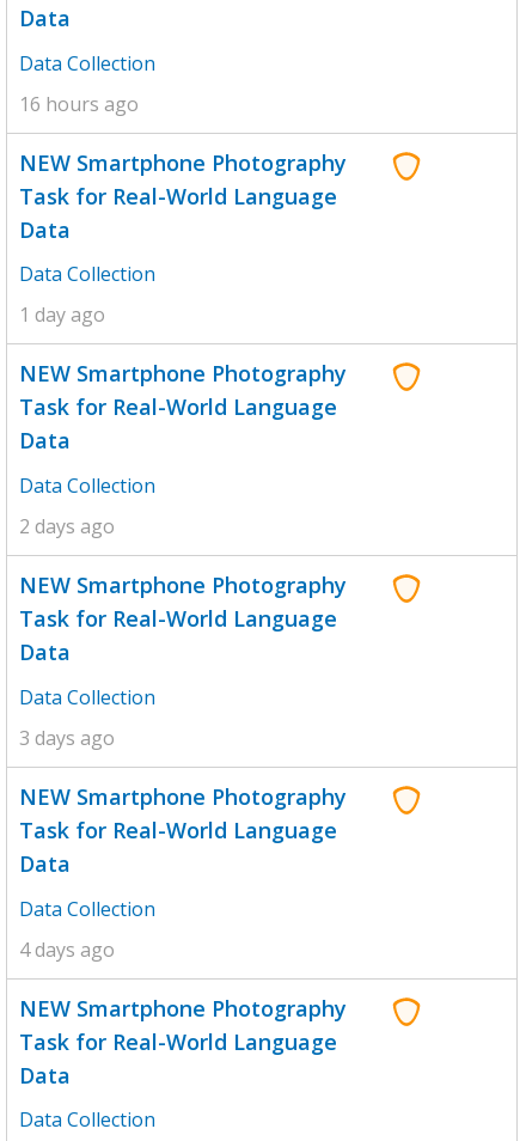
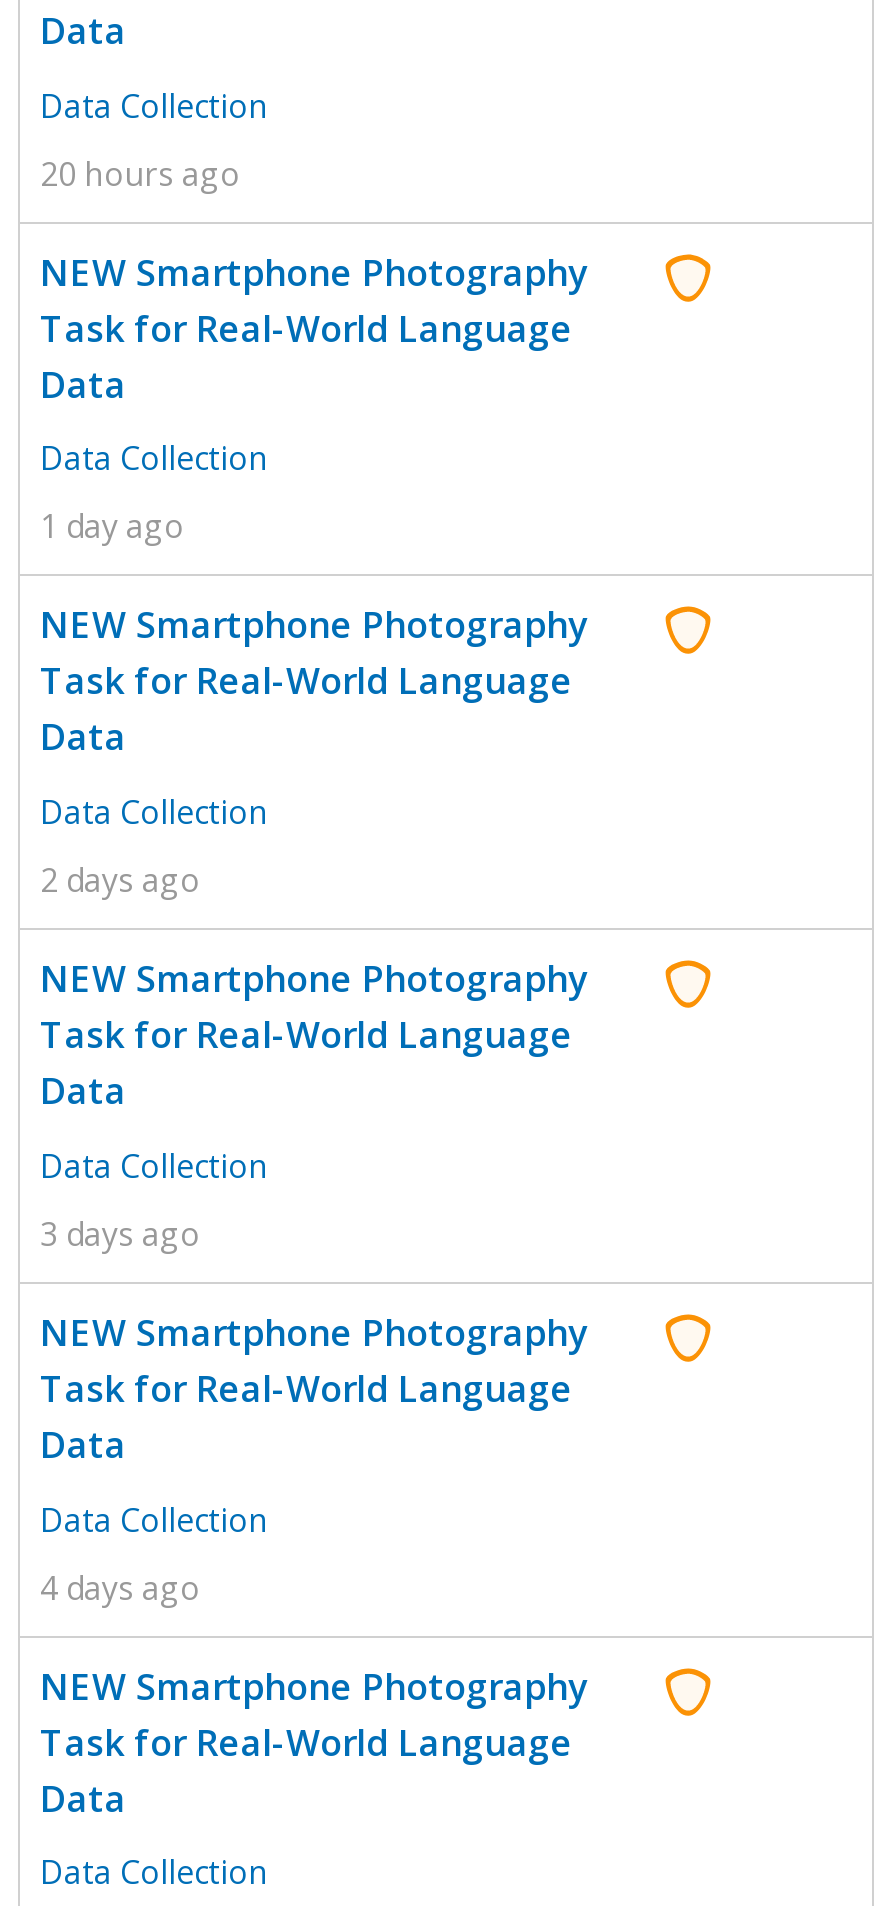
[19,91,139,117] 16 hours ago -> [40,151,240,195] 20 hours ago

